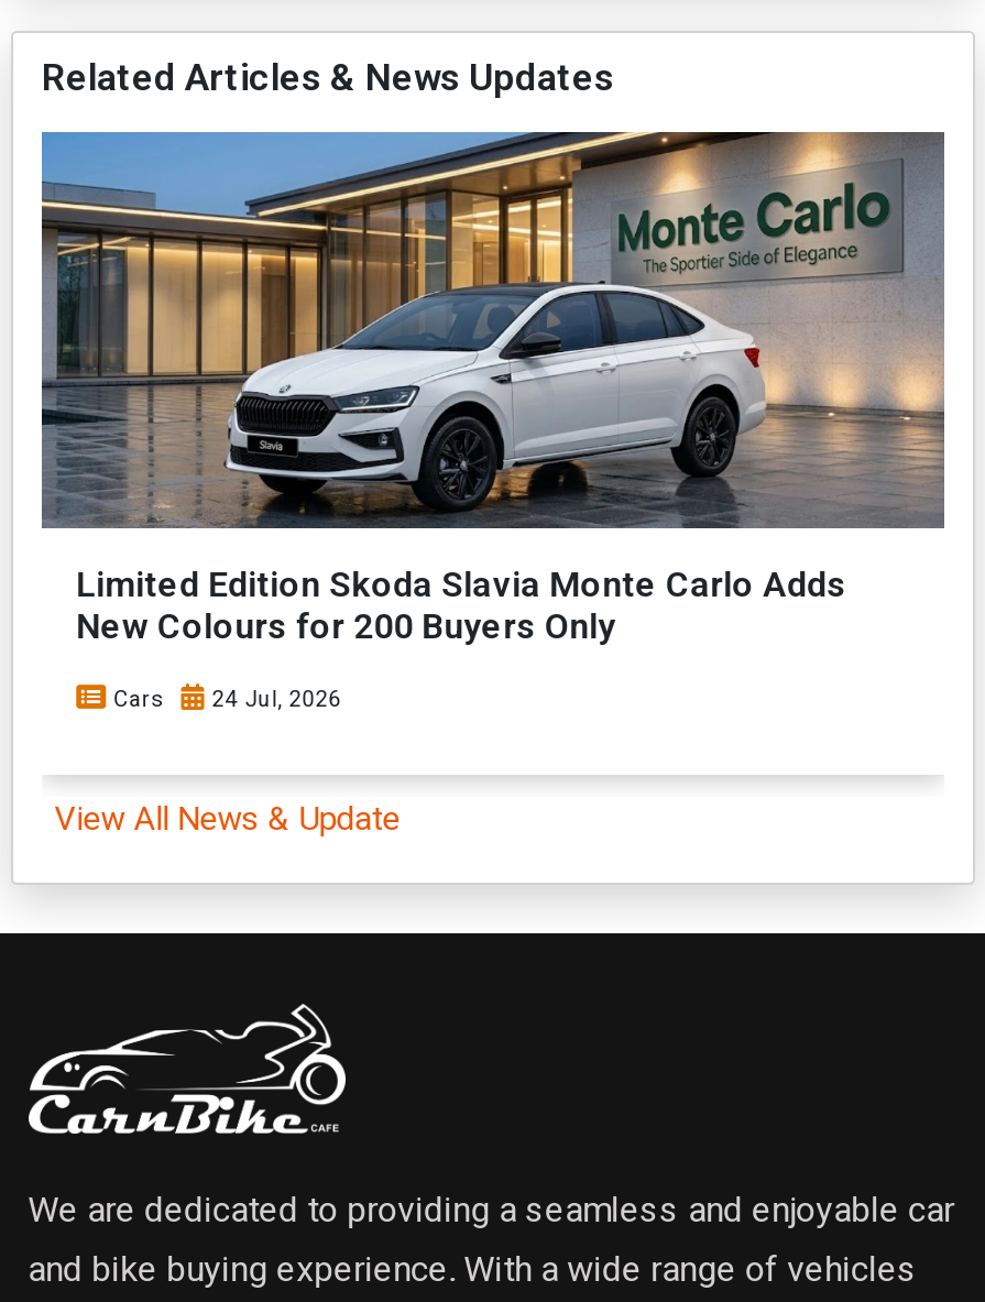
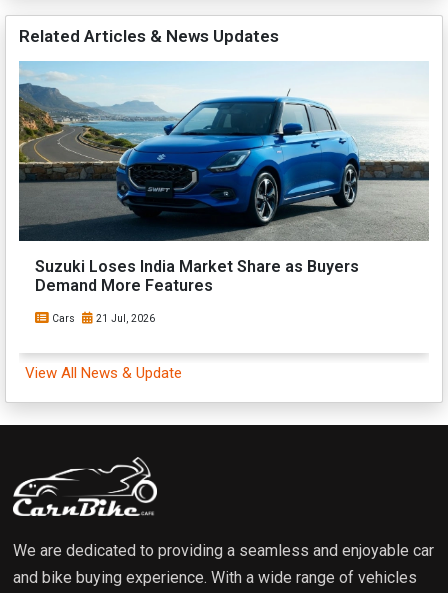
[42,130,946,647] [image] | Limited Edition Skoda Slavia Monte Carlo Adds | New Colours for 200 Buyers Only -> [18,61,429,295] [image] | Suzuki Loses India Market Share as Buyers | Demand More Features
[107,688,342,712] Cars 24 Jul, 2026 -> [49,313,155,324] Cars 21 Jul, 2026

